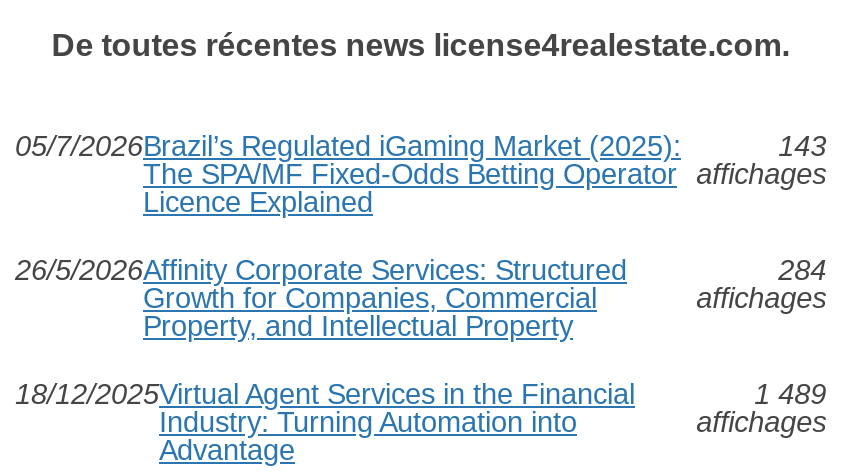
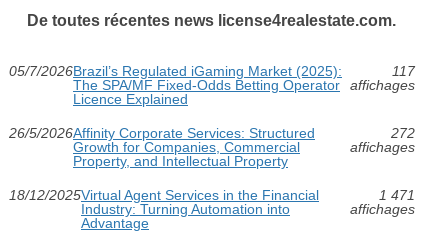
[778,131,826,163] 143 -> [392,63,415,79] 117
[778,255,826,287] 284 -> [391,125,415,141] 272
[754,379,826,411] 1 489 -> [379,187,415,203] 1 471

